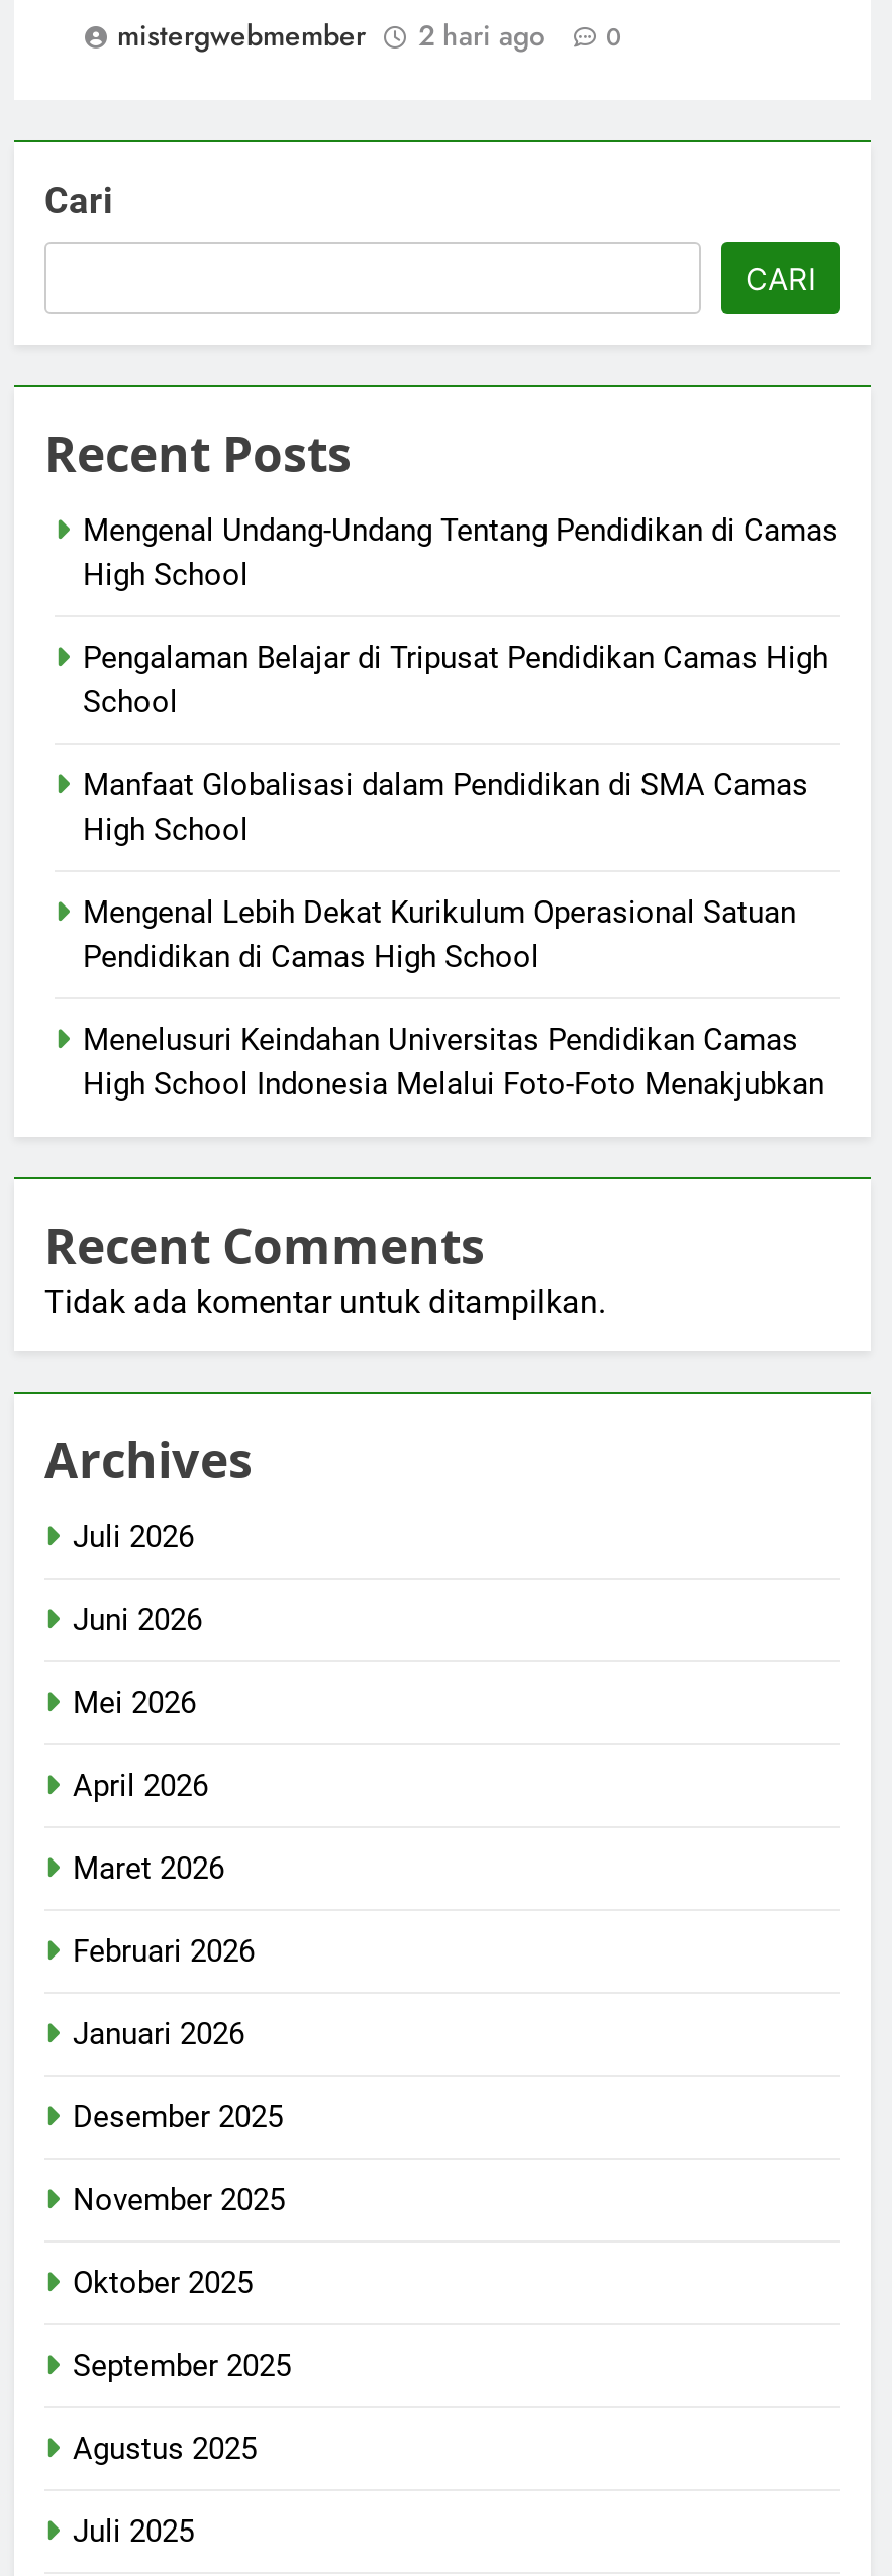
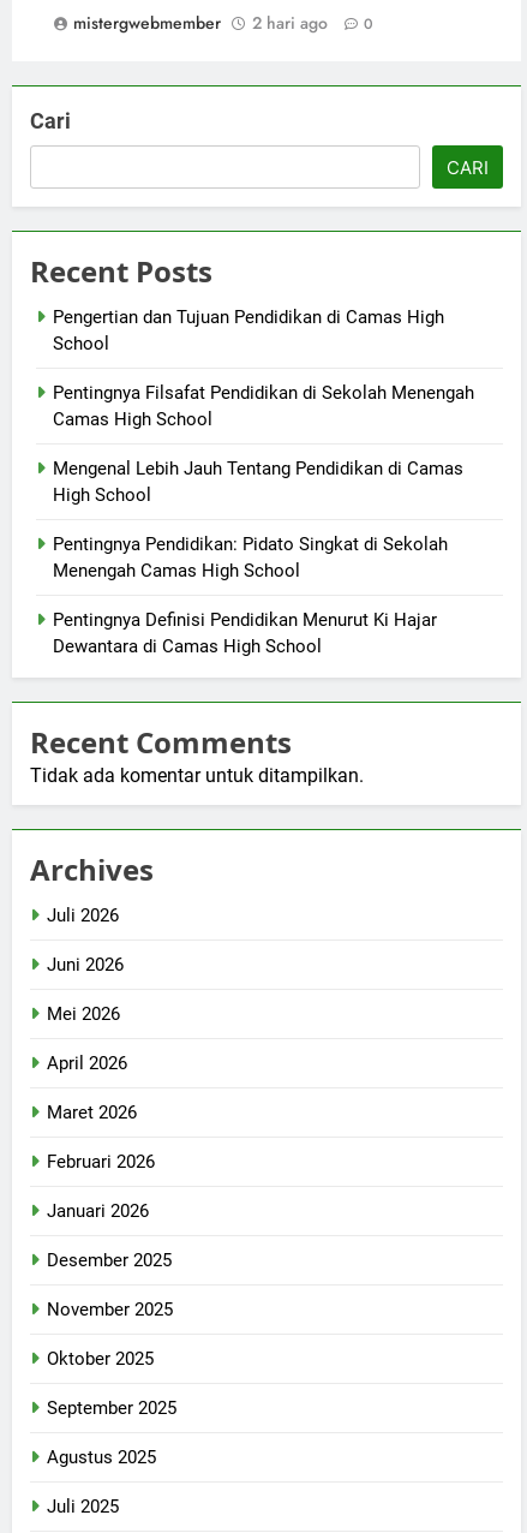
[83,512,838,675] Mengenal Undang-Undang Tentang Pendidikan di Camas | High School | Pengalaman Belajar di Tripusat Pendidikan Camas High -> [53,306,444,328] Pengertian dan Tujuan Pendidikan di Camas High
moved [83,683,178,720] -> [53,332,109,354]: School
[83,766,808,803] Manfaat Globalisasi dalam Pendidikan di SMA Camas -> [53,382,474,479] Pentingnya Filsafat Pendidikan di Sekolah Menengah | Camas High School | Mengenal Lebih Jauh Tentang Pendidikan di Camas
[83,894,796,974] Mengenal Lebih Dekat Kurikulum Operasional Satuan | Pendidikan di Camas High School -> [53,533,448,581] Pentingnya Pendidikan: Pidato Singkat di Sekolah | Menengah Camas High School
[83,1021,824,1102] Menelusuri Keindahan Universitas Pendidikan Camas | High School Indonesia Melalui Foto-Foto Menakjubkan -> [53,609,437,657] Pentingnya Definisi Pendidikan Menurut Ki Hajar | Dewantara di Camas High School

